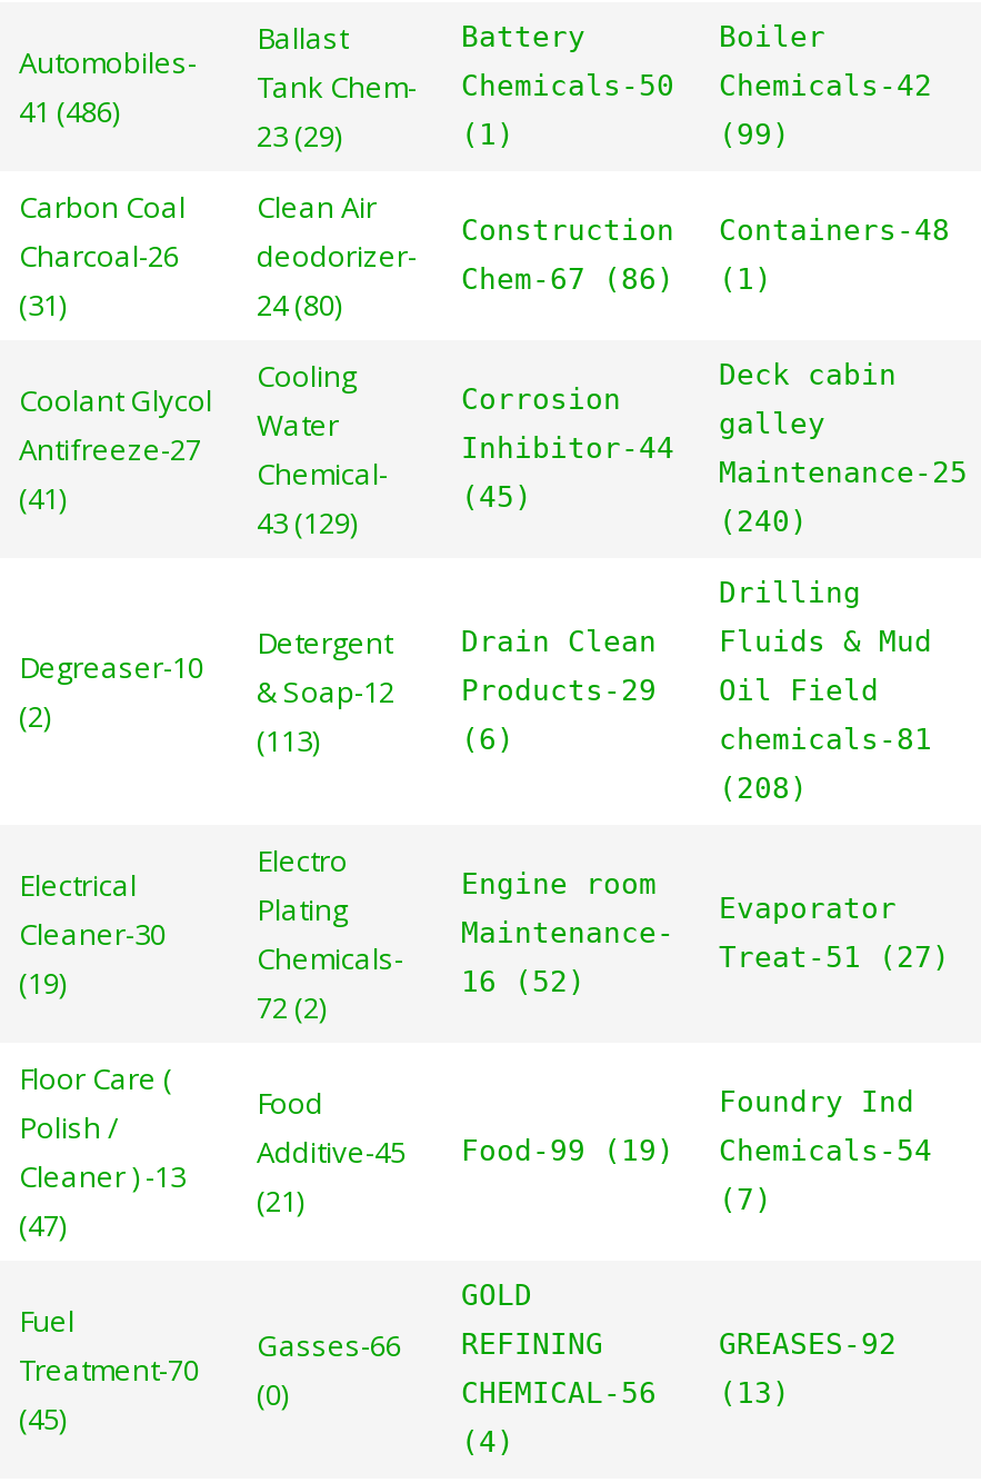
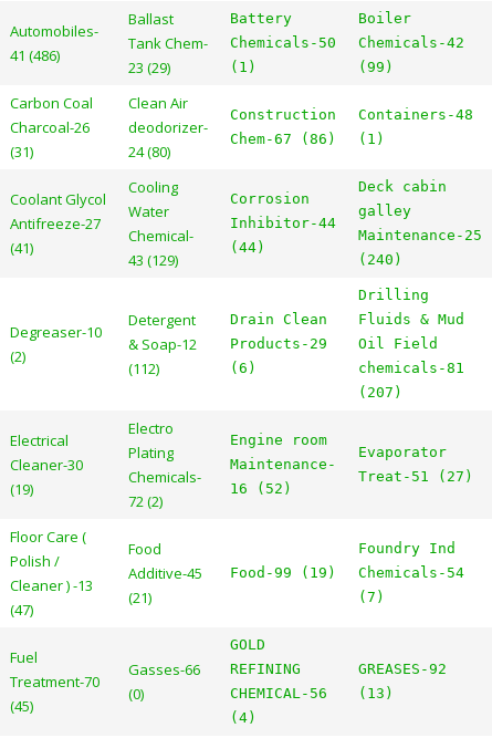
[461,480,532,514] (45) -> [230,239,265,256] (44)
[257,720,319,760] (113) -> [128,358,159,378] (112)
[719,772,808,805] (208) -> [358,384,402,401] (207)

